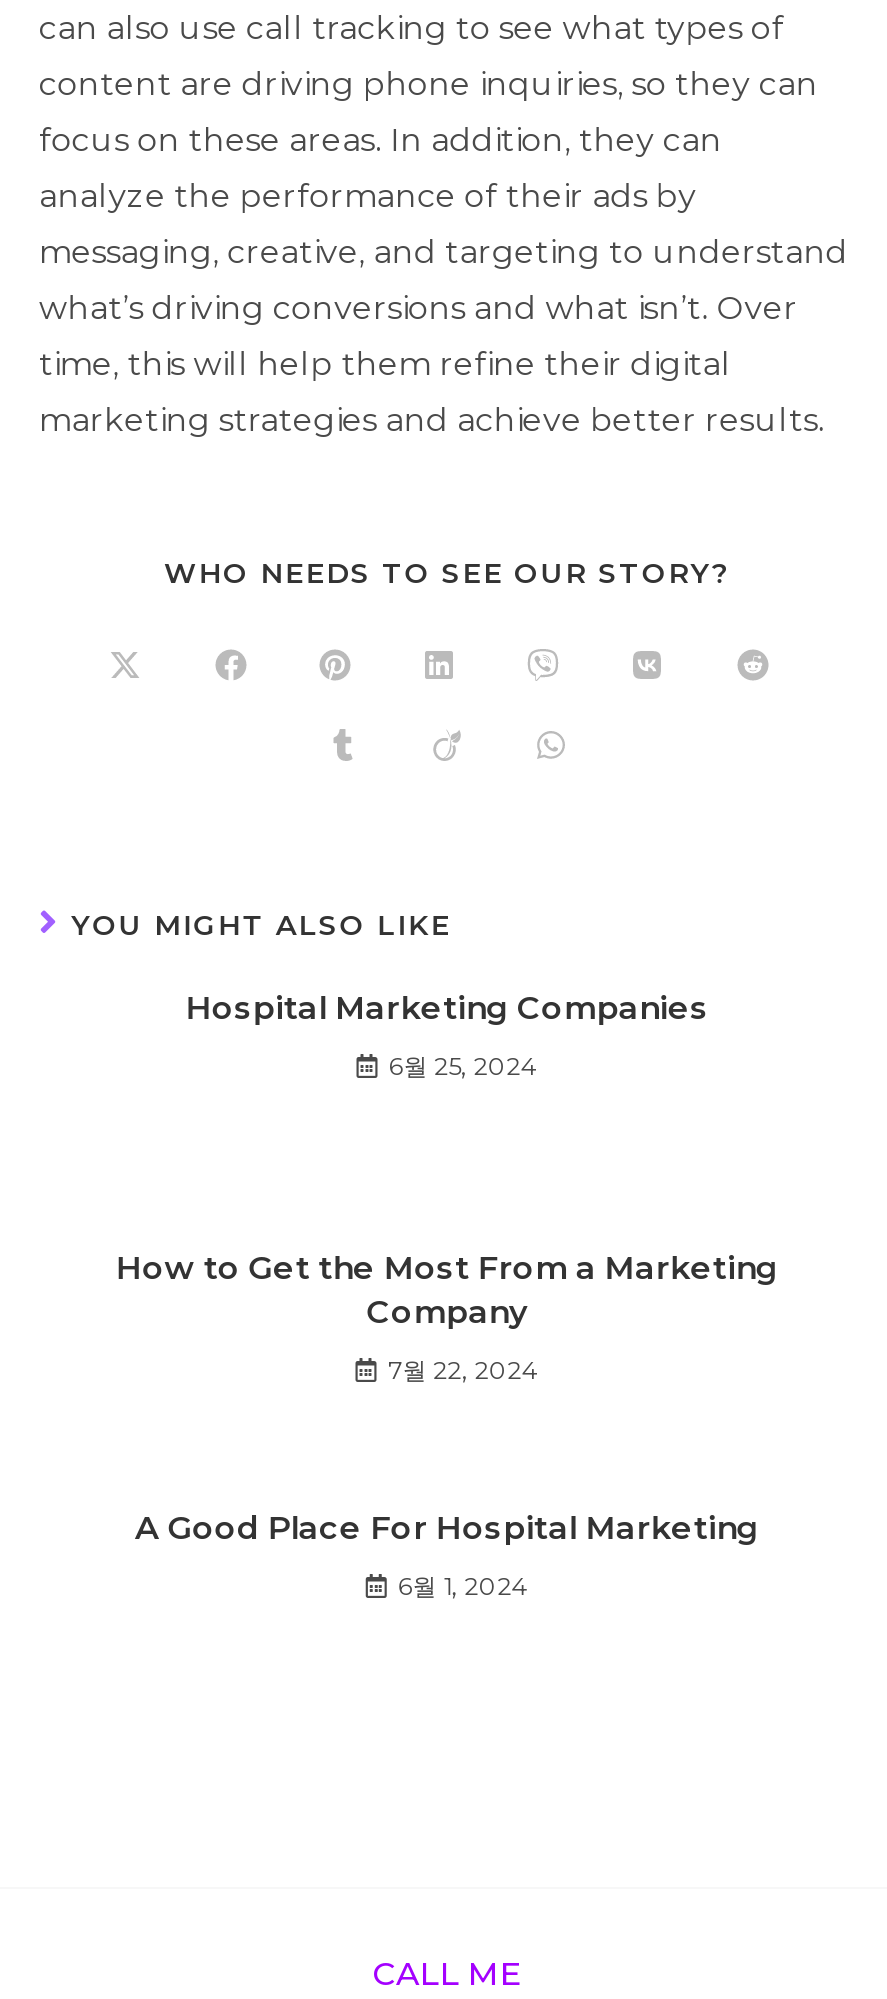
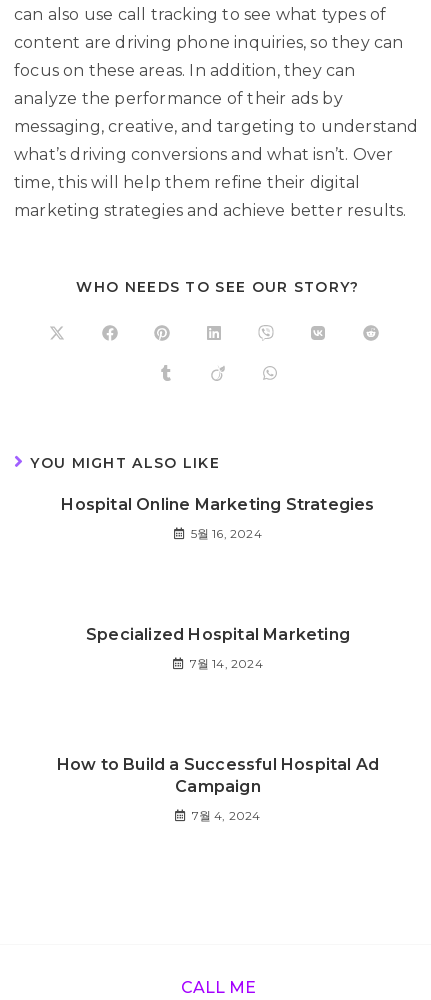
[185,989,709,1027] Hospital Marketing Companies -> [61,495,375,514] Hospital Online Marketing Strategies
[389,1051,537,1081] 6월 25, 2024 -> [190,526,262,541] 5월 16, 2024
[116,1249,778,1331] How to Get the Most From a Marketing | Company -> [86,625,350,644] Specialized Hospital Marketing
[388,1355,538,1385] 7월 22, 2024 -> [189,656,263,671] 7월 14, 2024
[135,1509,759,1547] A Good Place For Hospital Marketing -> [57,755,379,796] How to Build a Successful Hospital Ad | Campaign
[398,1571,528,1601] 6월 1, 2024 -> [192,808,261,823] 7월 4, 2024

